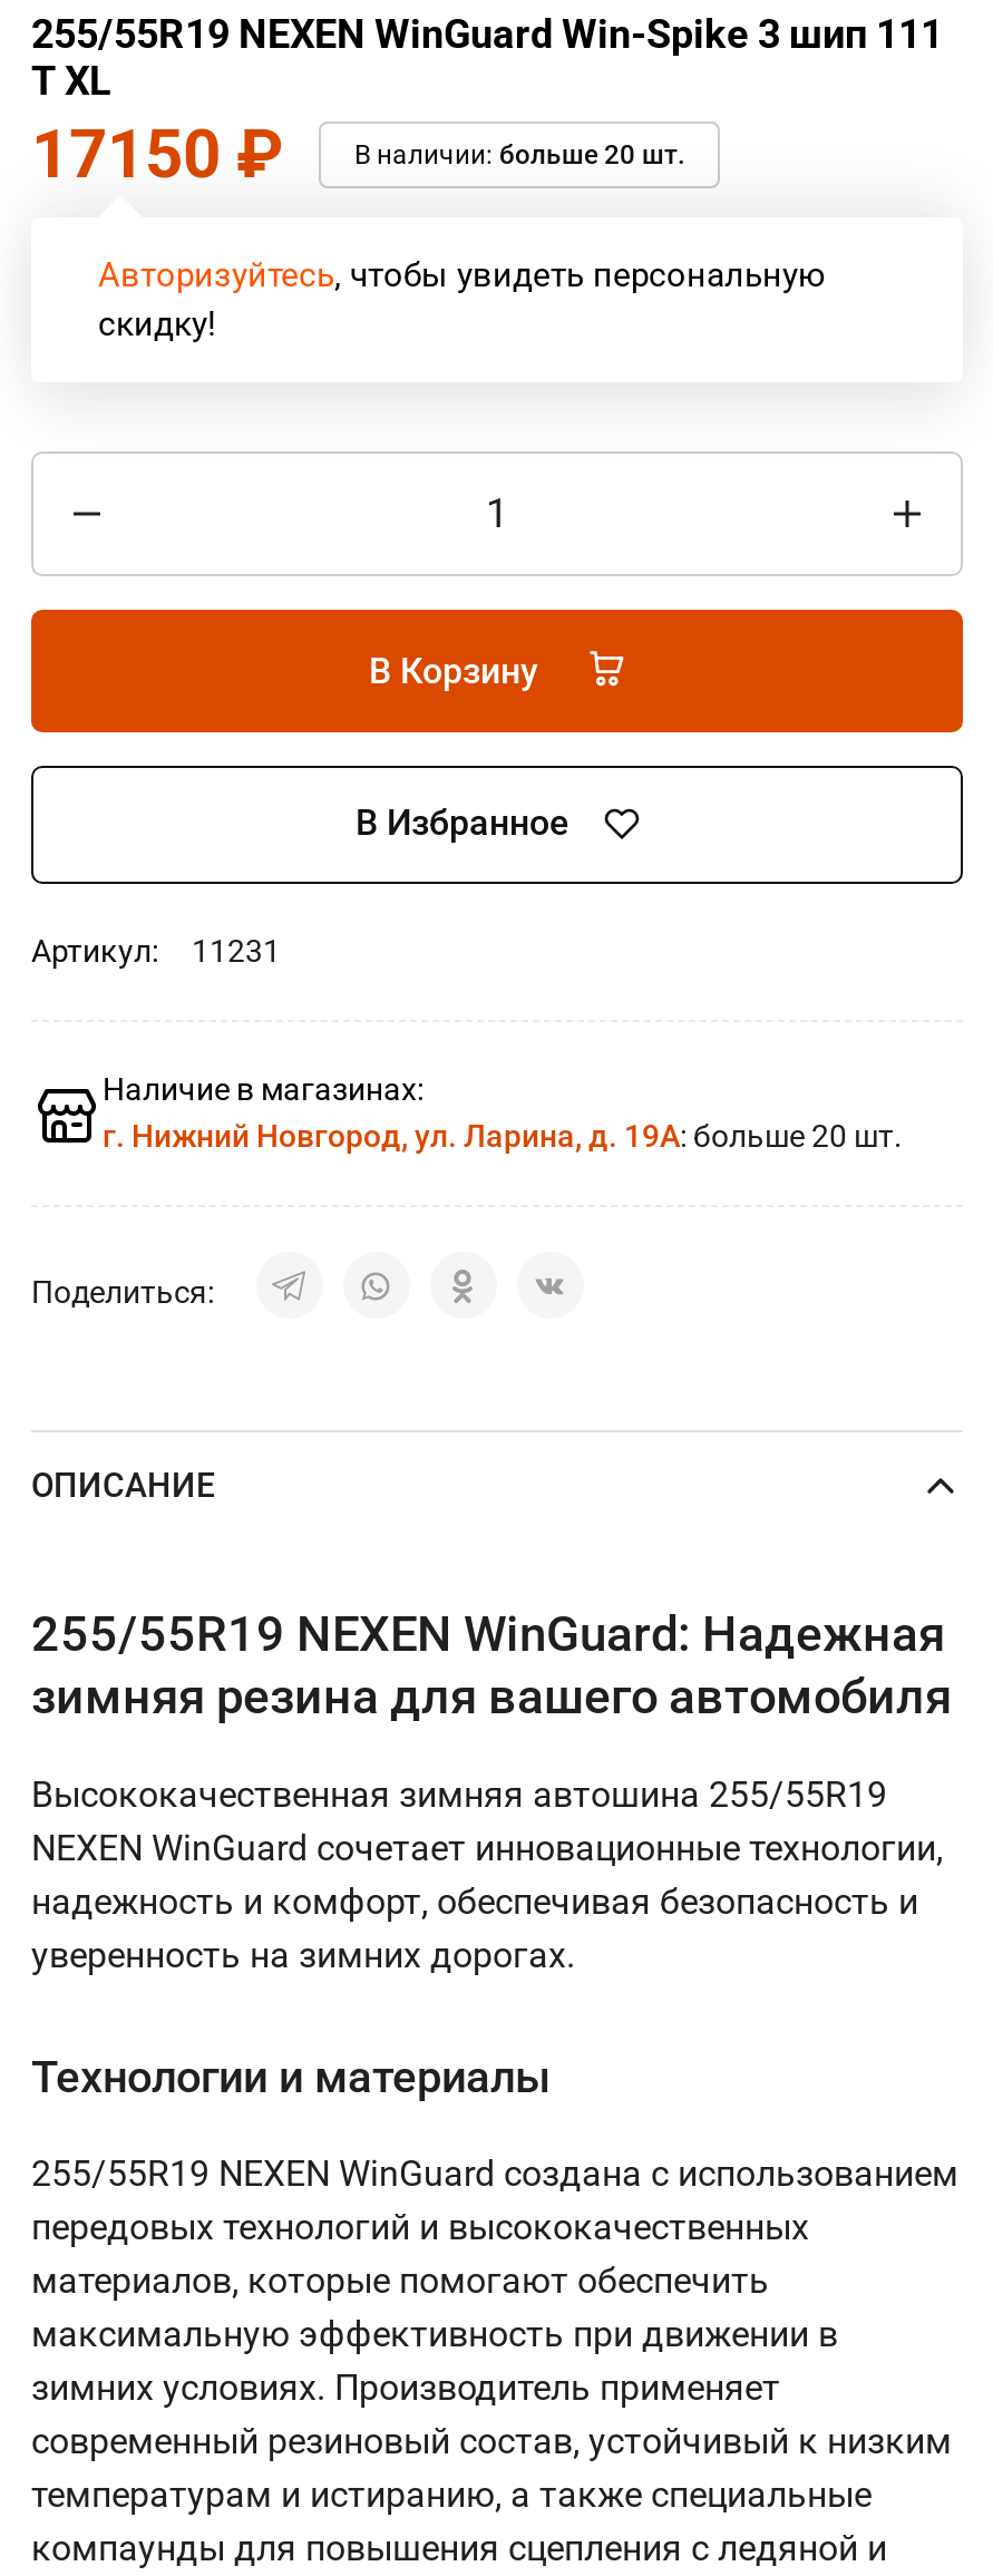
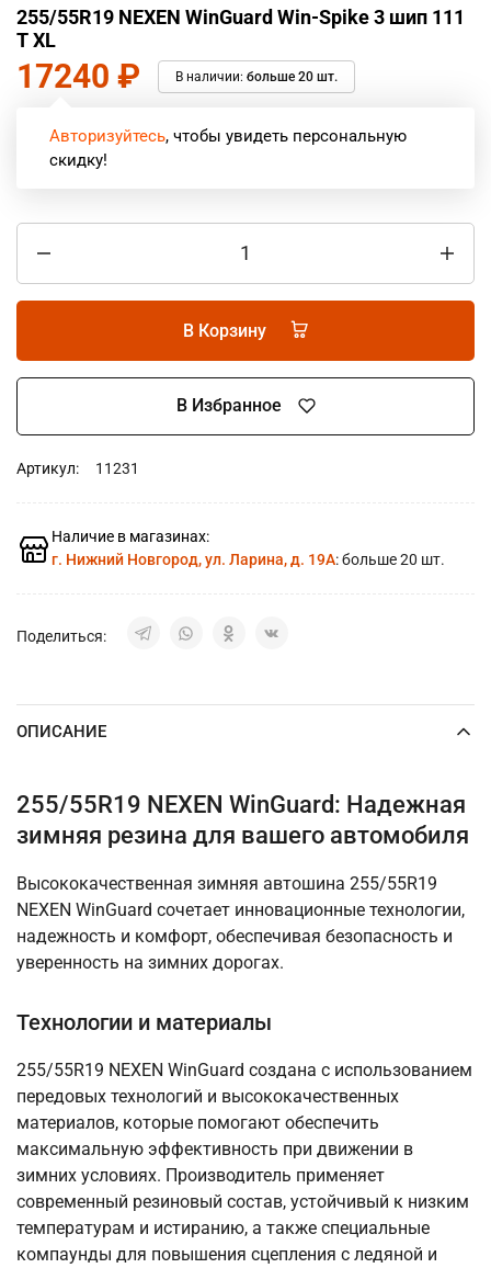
[31,115,283,193] 17150 ₽ -> [16,57,140,95] 17240 ₽

